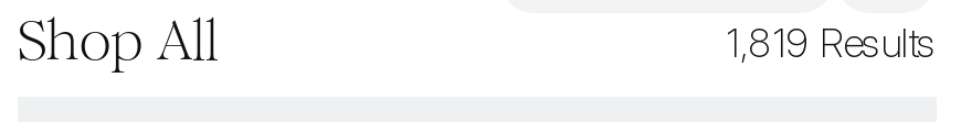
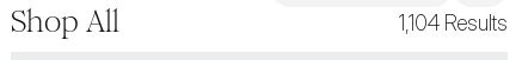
[727,19,937,65] 1,819 Results -> [398,10,508,35] 1,104 Results

